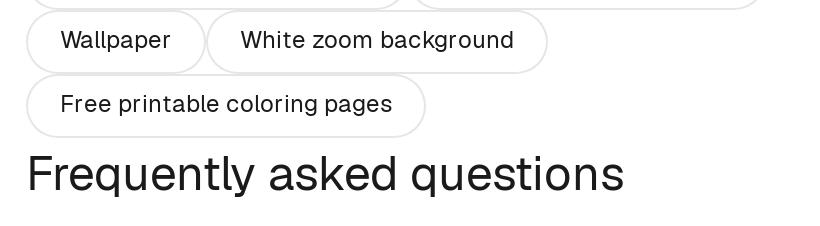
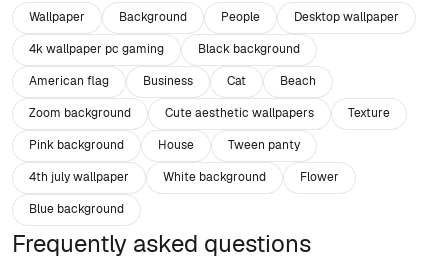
[60,25,514,121] White zoom background | Free printable coloring pages -> [29,9,399,217] Background | People | Desktop wallpaper | 4k wallpaper pc gaming | Black background | American flag | Business | Cat | Beach | Zoom background | Cute aesthetic wallpapers | Texture | Pink background | House | Tween panty | 4th july wallpaper | White background | Flower | Blue background

